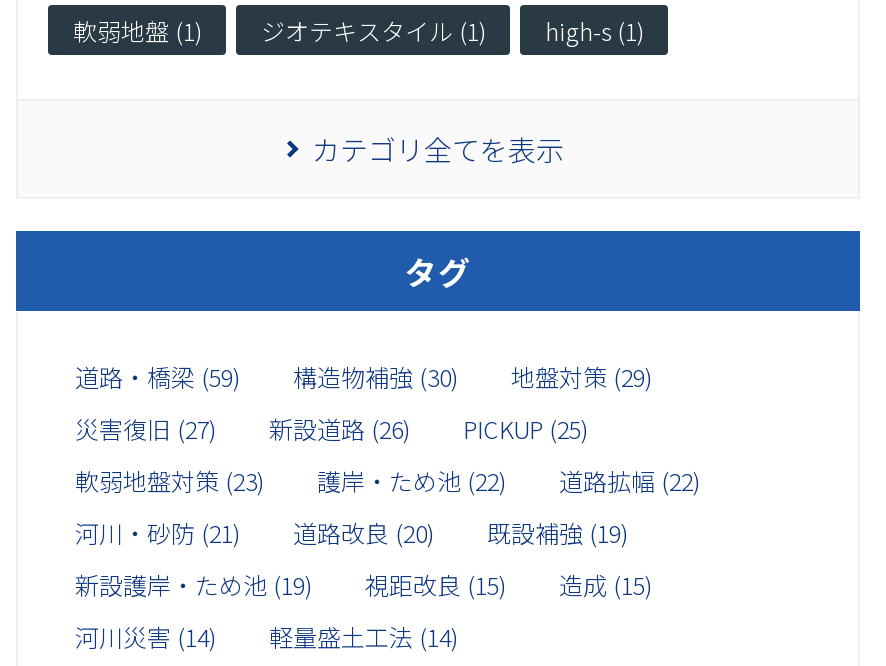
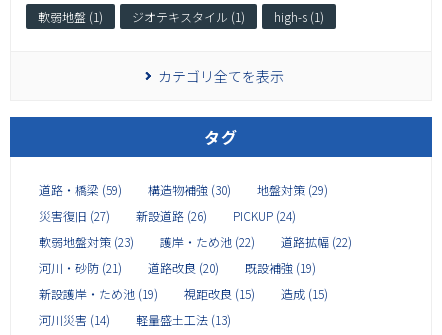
[75,411,589,445] 災害復旧 (27) 新設道路 (26) PICKUP (25) -> [39,207,296,224] 災害復旧 (27) 新設道路 (26) PICKUP (24)
[269,619,459,653] 軽量盛土工法 (14) -> [136,311,231,328] 軽量盛土工法 (13)

